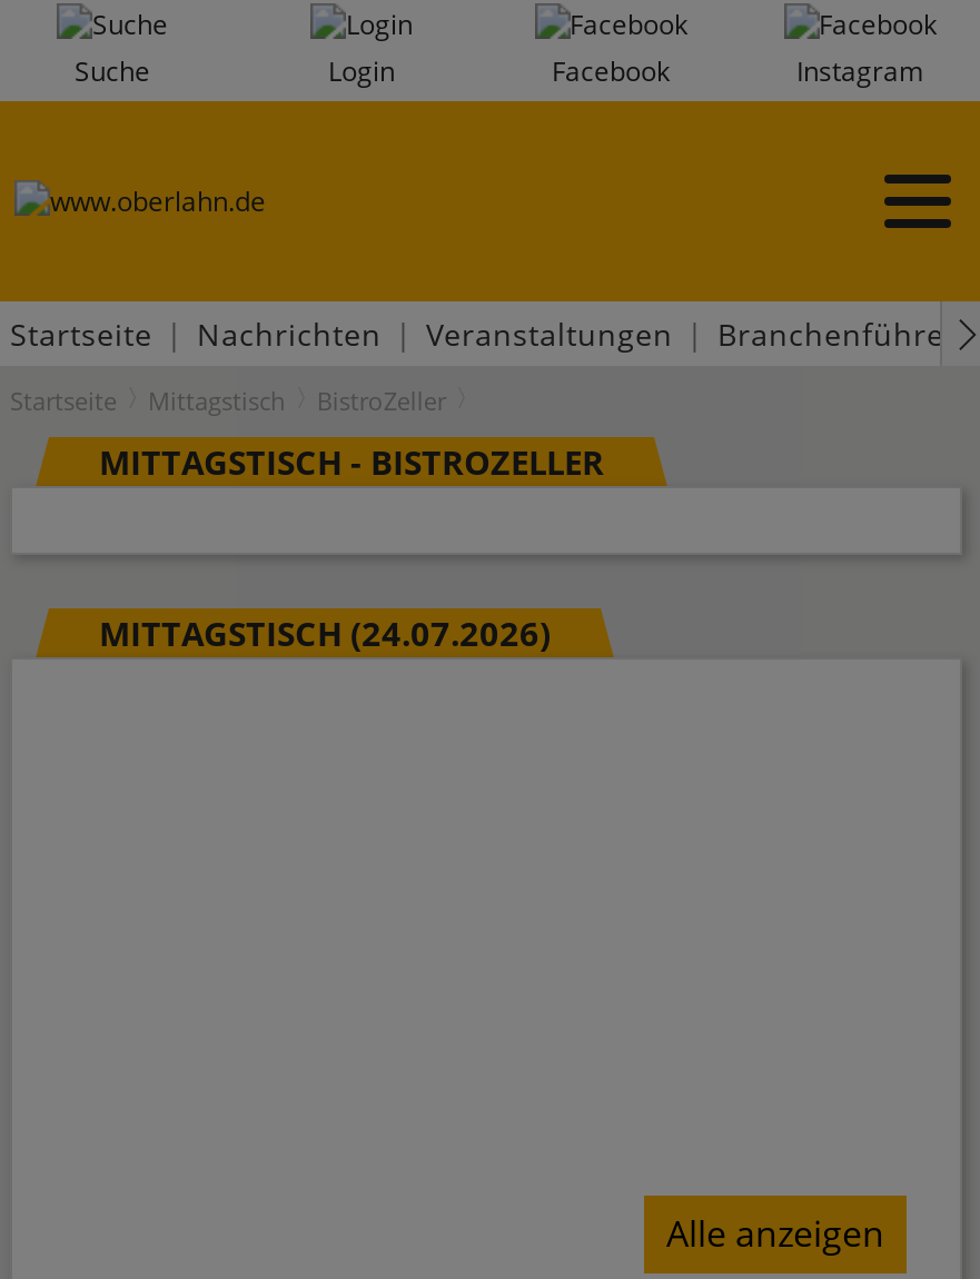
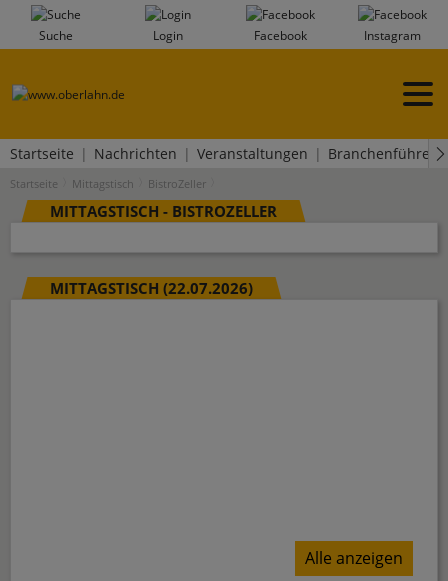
[99,611,551,655] MITTAGSTISCH (24.07.2026) -> [50,278,253,298] MITTAGSTISCH (22.07.2026)

